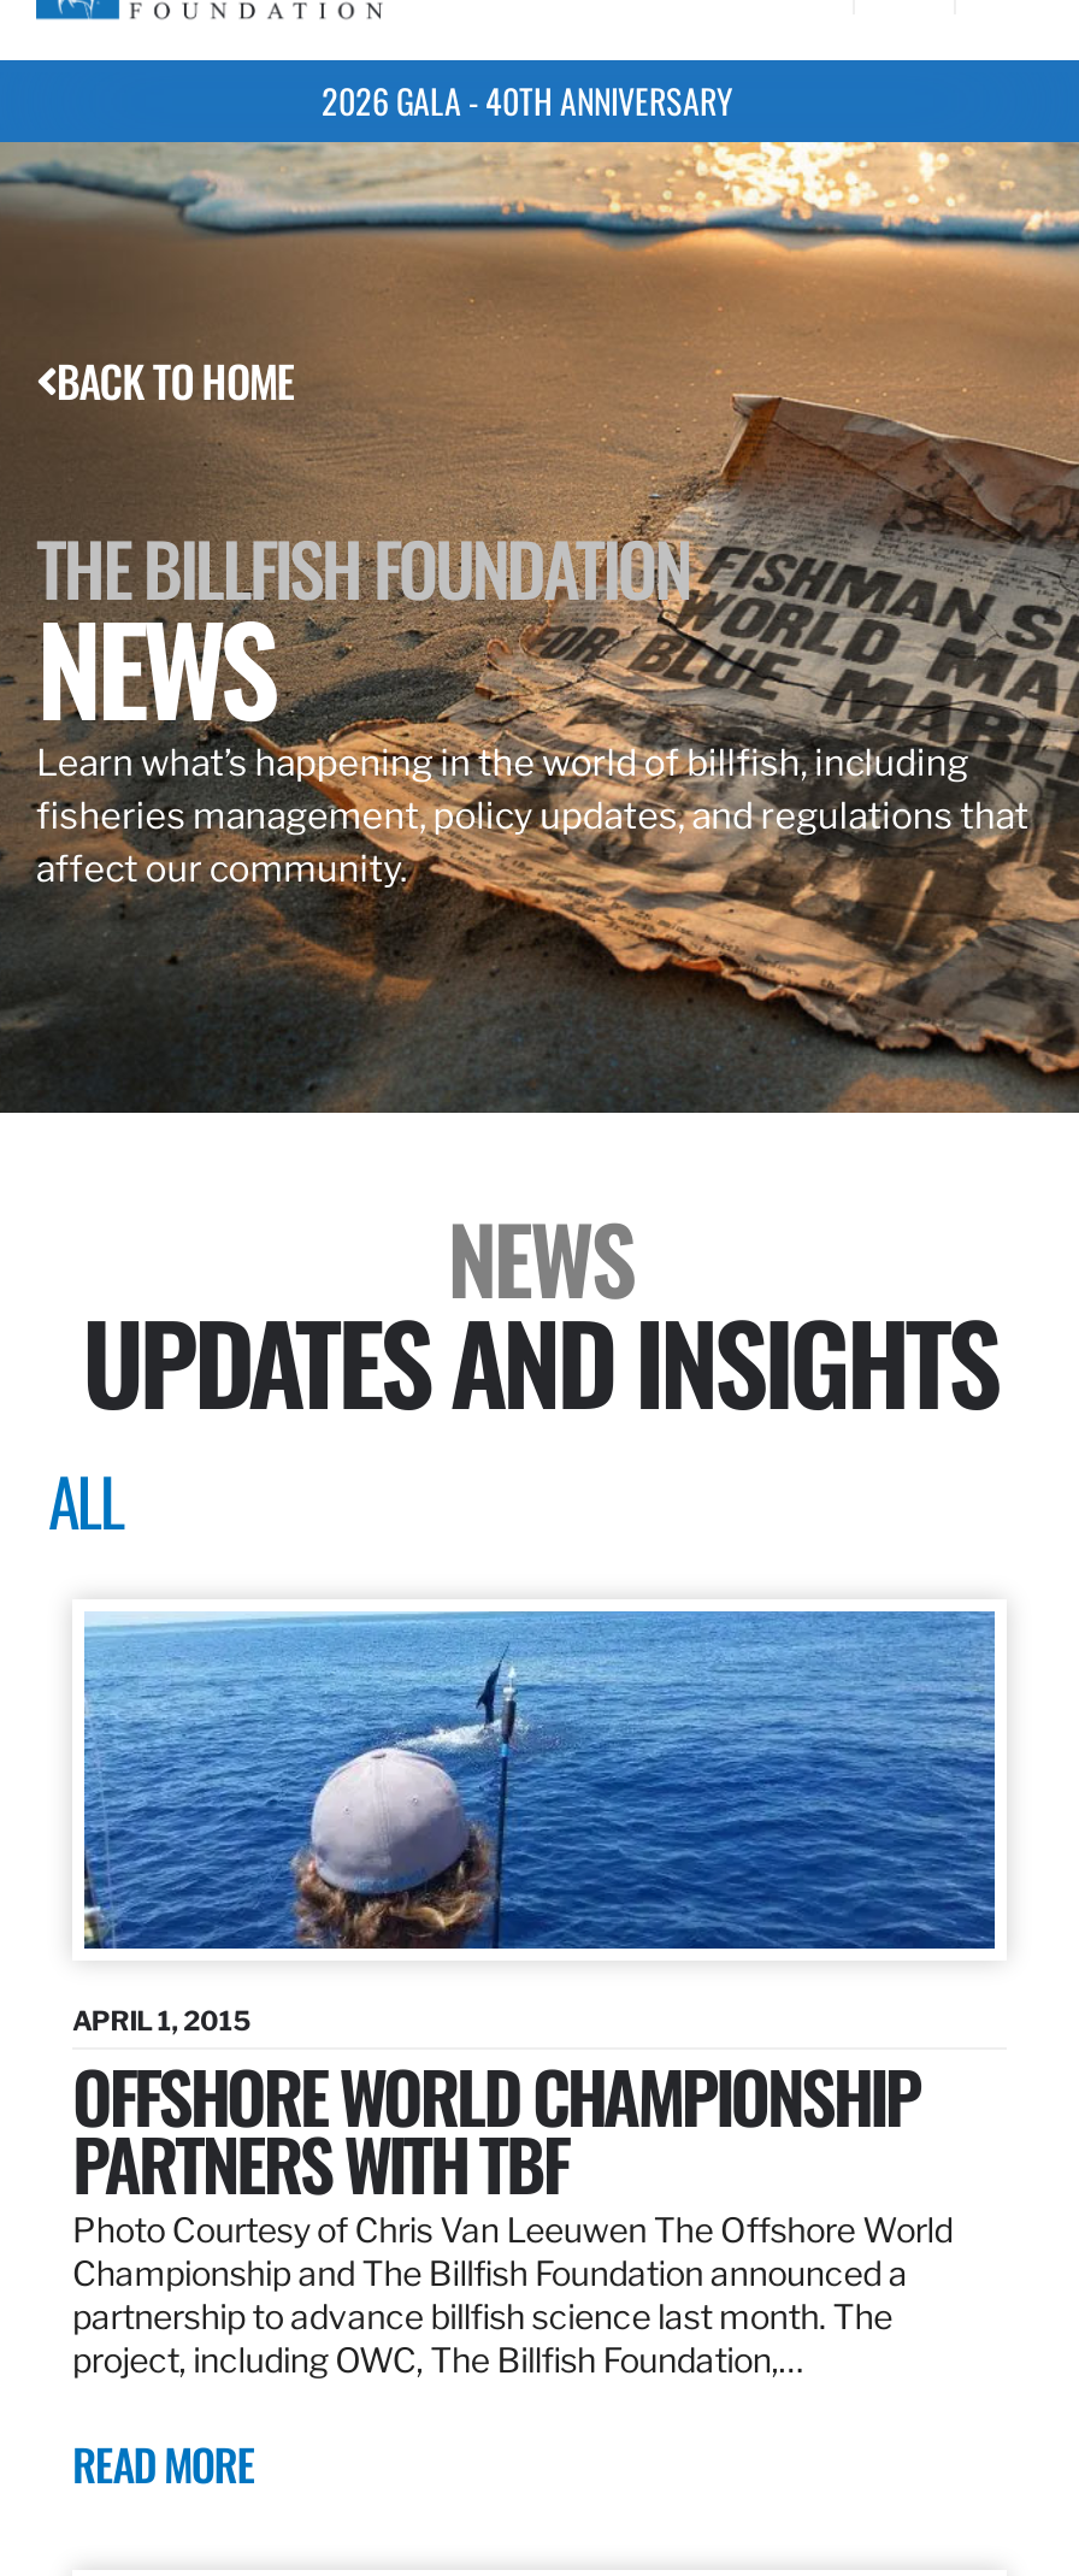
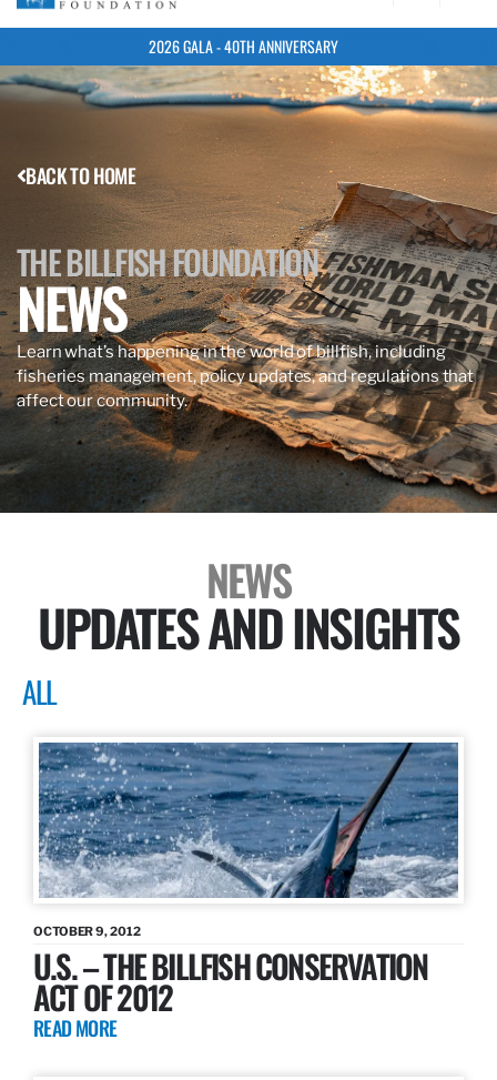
[72,1609,995,2380] [image] | APRIL 1, 2015 | OFFSHORE WORLD CHAMPIONSHIP | PARTNERS WITH TBF | Photo Courtesy of Chris Van Leeuwen The Offshore World | Championship and The Billfish Foundation announced a | partnership to advance billfish science last month. The | project, including OWC, The Billfish Foundation,… -> [33,741,458,1020] [image] | OCTOBER 9, 2012 | U.S. – THE BILLFISH CONSERVATION | ACT OF 2012

